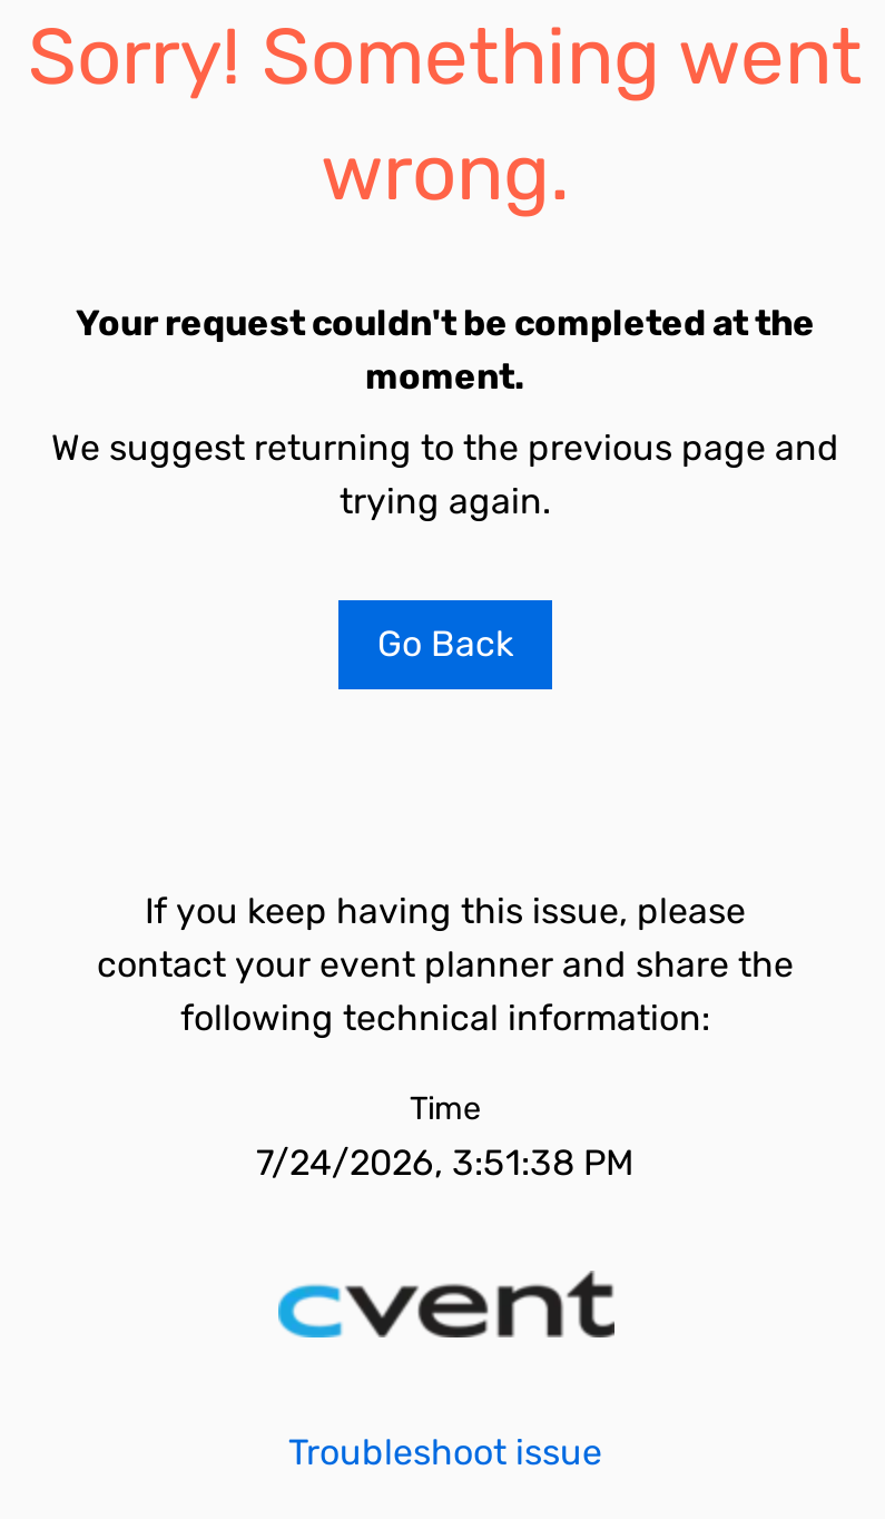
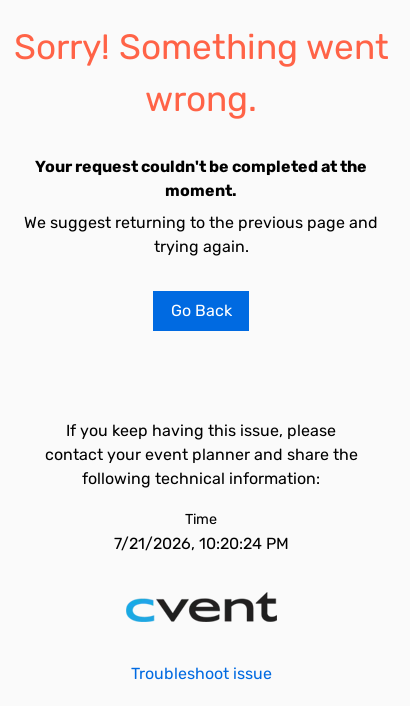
[256,1141,635,1184] 7/24/2026, 3:51:38 PM -> [113,534,288,553] 7/21/2026, 10:20:24 PM

